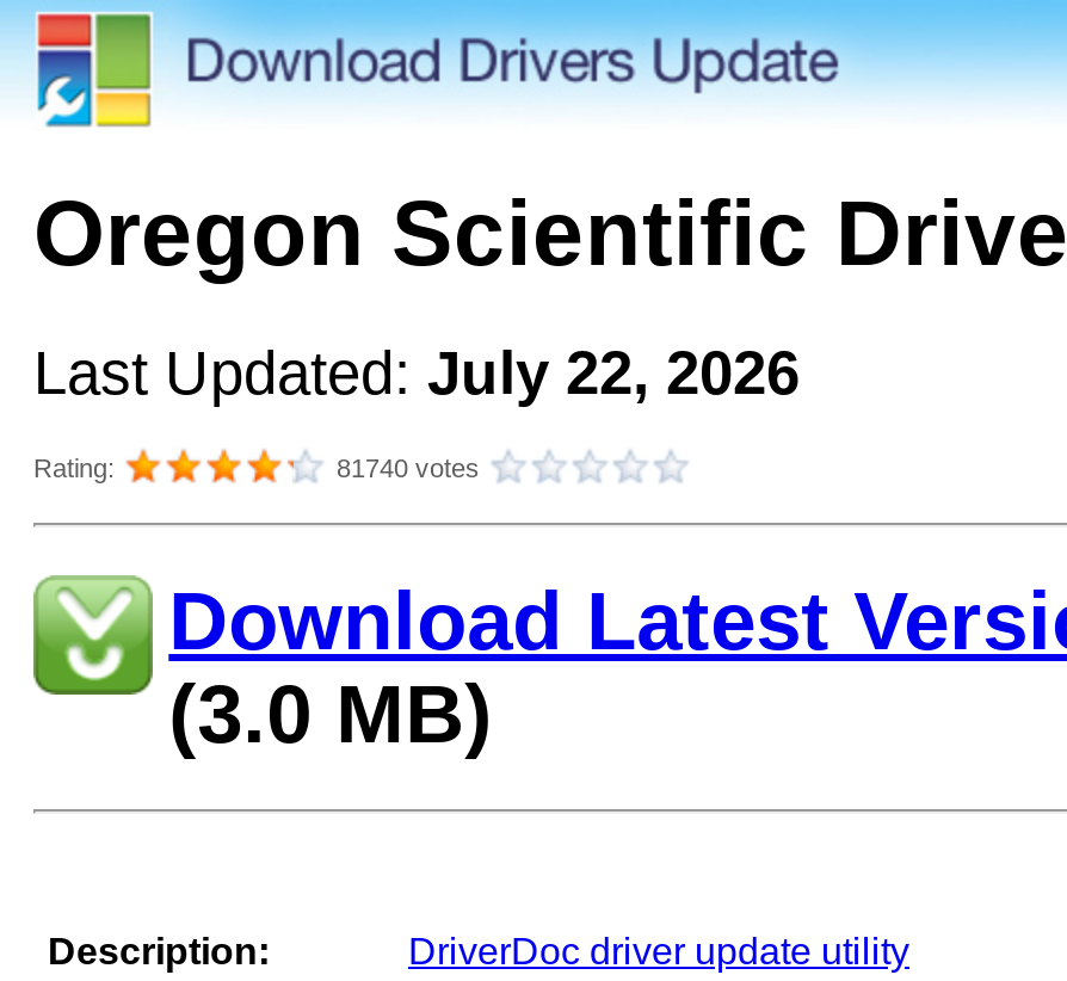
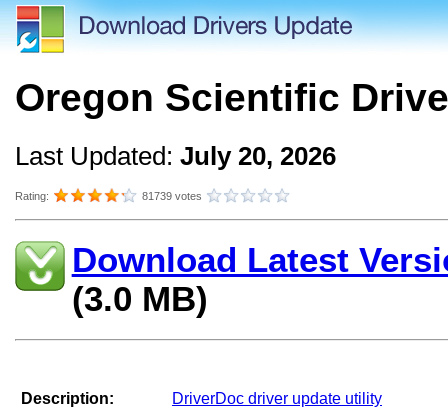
[33,339,800,406] Last Updated: July 22, 2026 -> [15,142,336,170] Last Updated: July 20, 2026
[337,453,480,482] 81740 votes -> [142,190,202,202] 81739 votes

